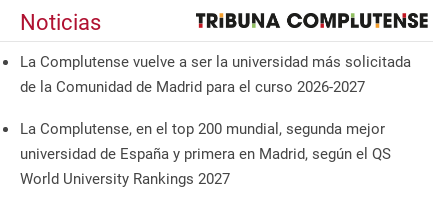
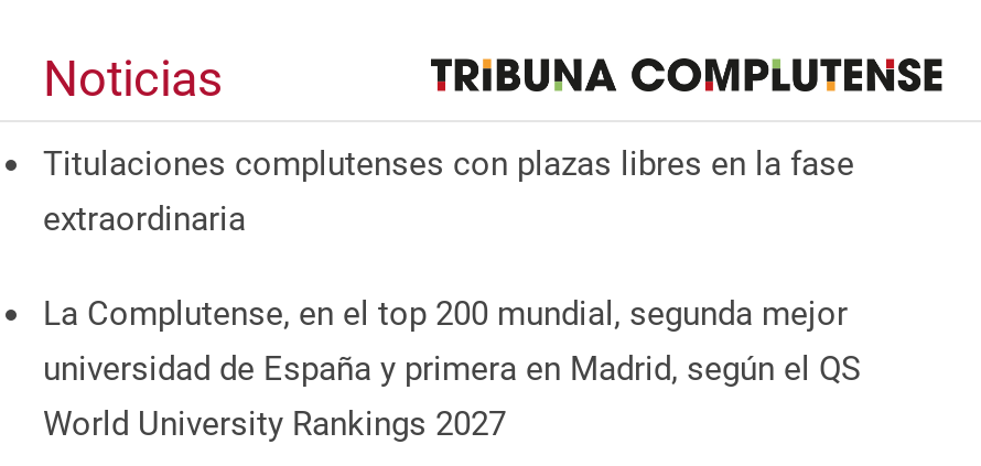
[20,53,411,96] La Complutense vuelve a ser la universidad más solicitada | de la Comunidad de Madrid para el curso 2026-2027 -> [43,145,854,240] Titulaciones complutenses con plazas libres en la fase | extraordinaria

